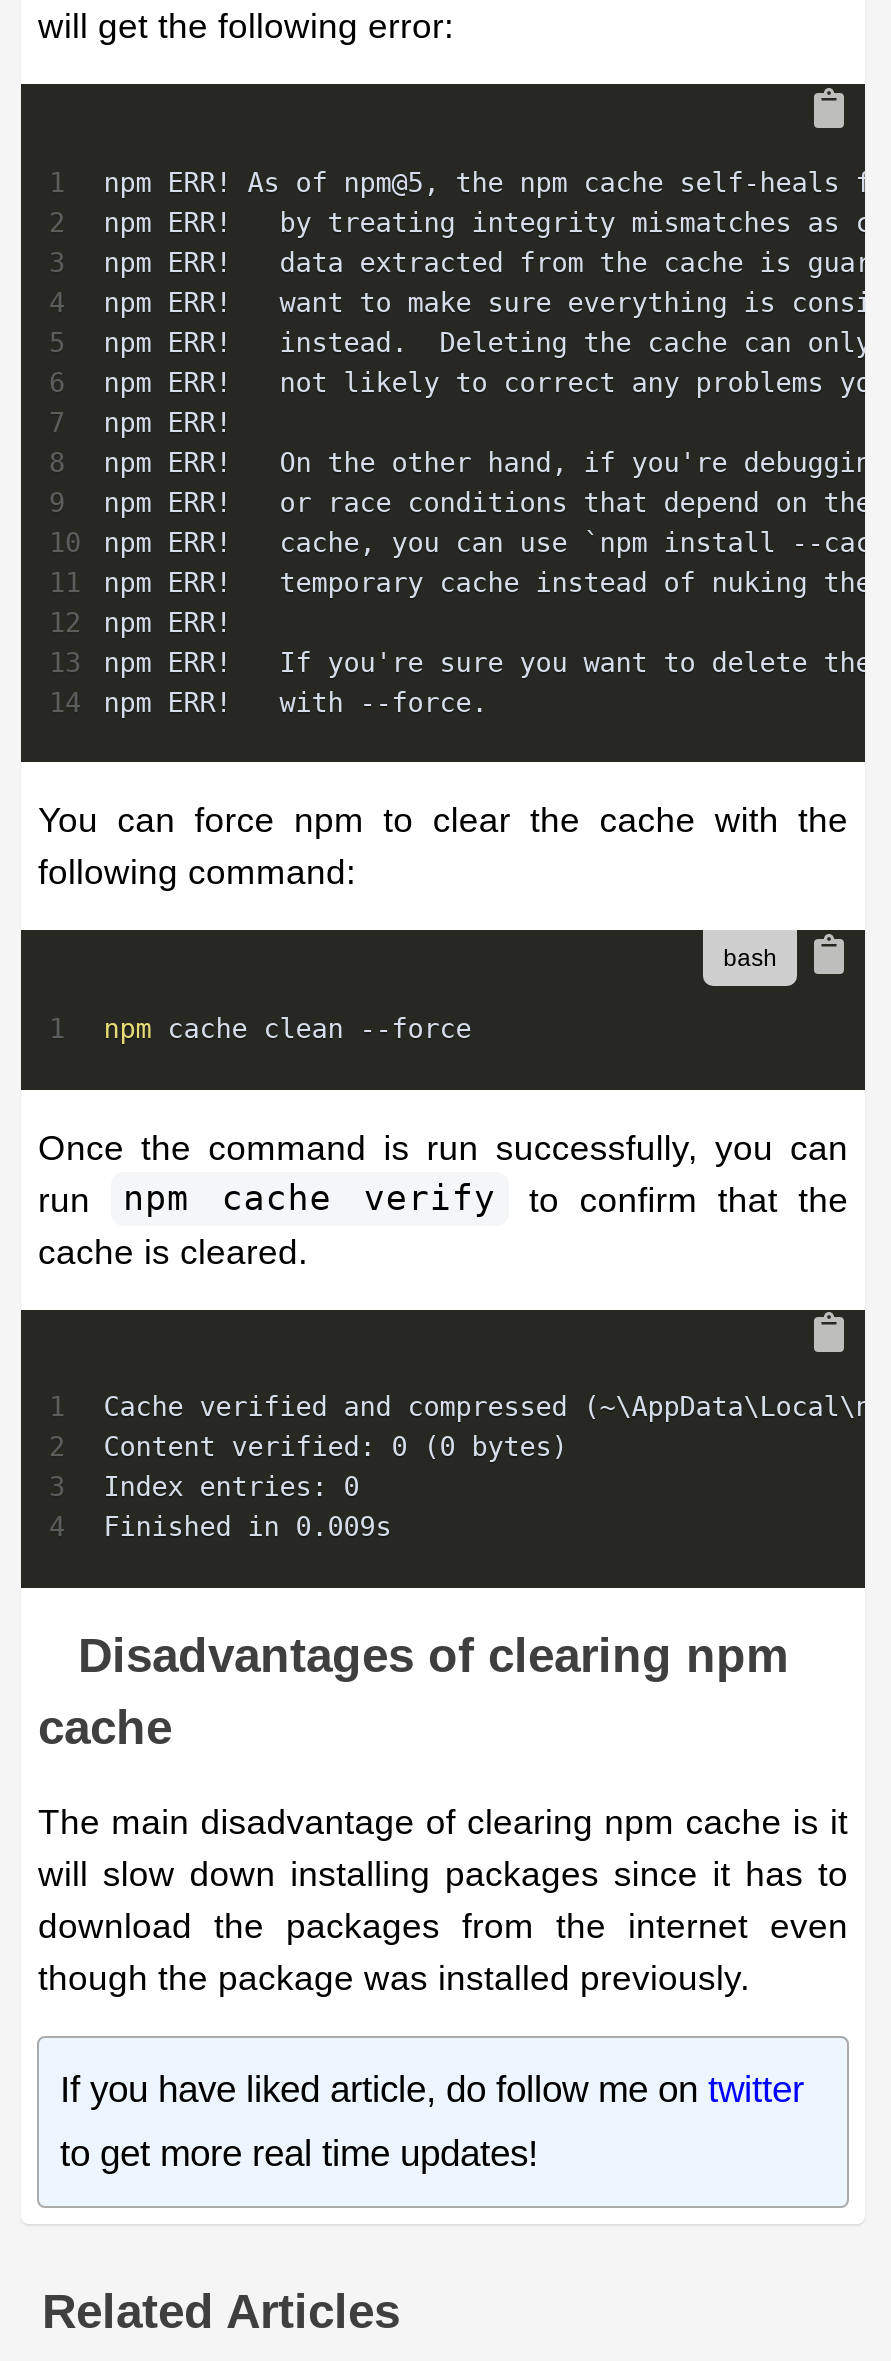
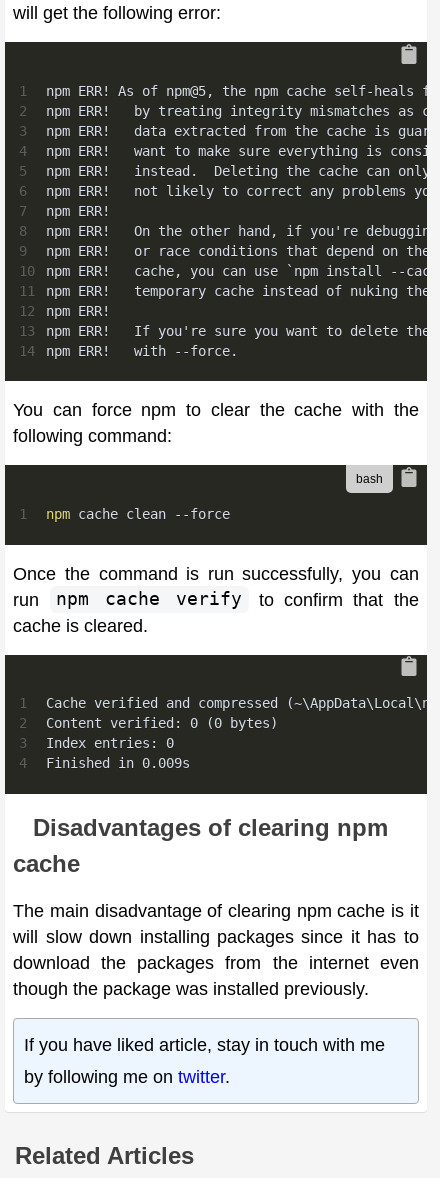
[60,2068,804,2110] If you have liked article, do follow me on twitter -> [24,1034,385,1055] If you have liked article, stay in touch with me
[60,2132,538,2174] to get more real time updates! -> [24,1066,230,1087] by following me on twitter.

